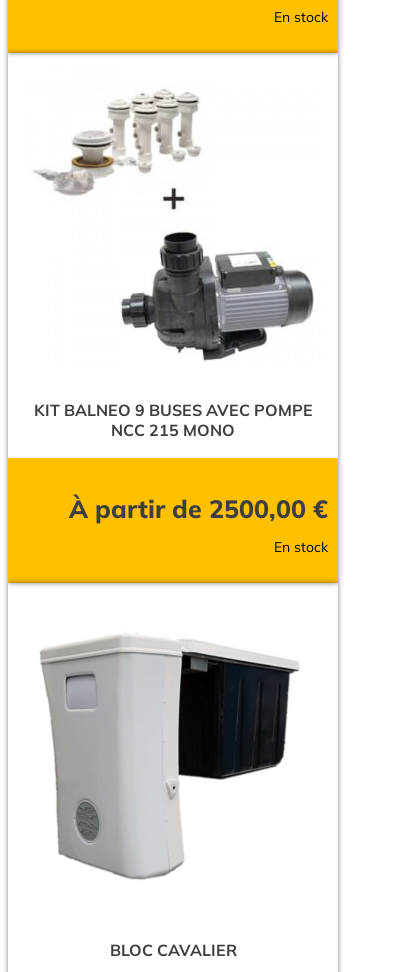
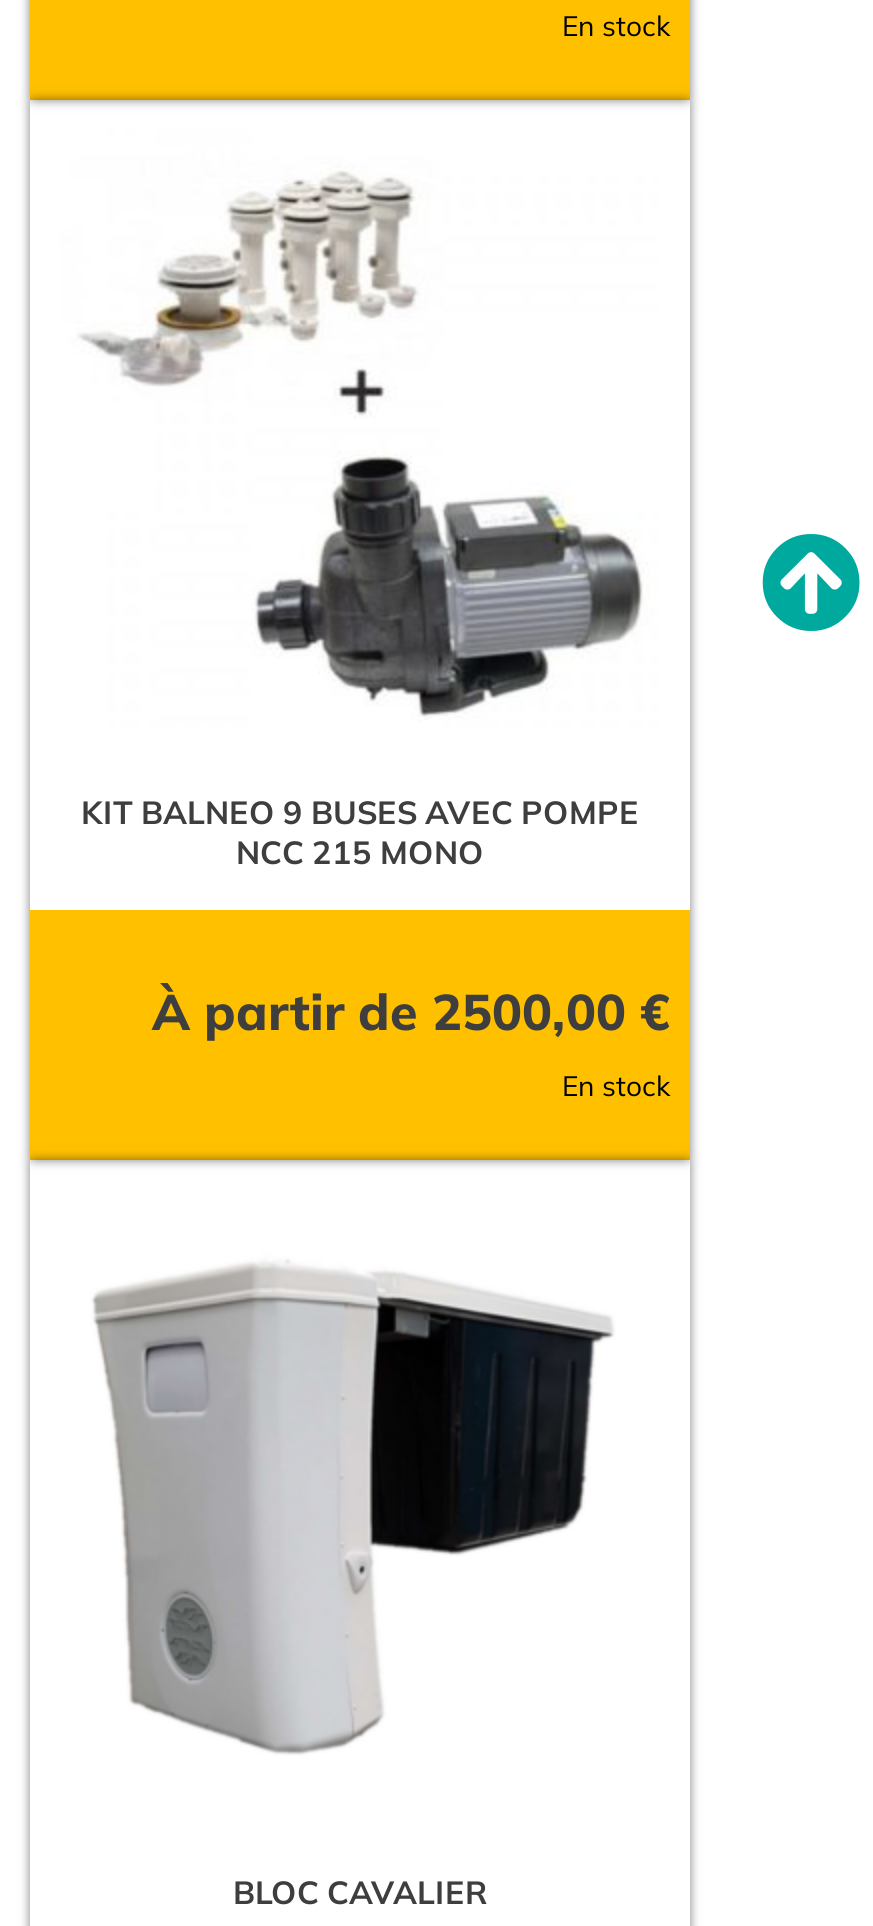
none -> [760,532,862,634] [image]

